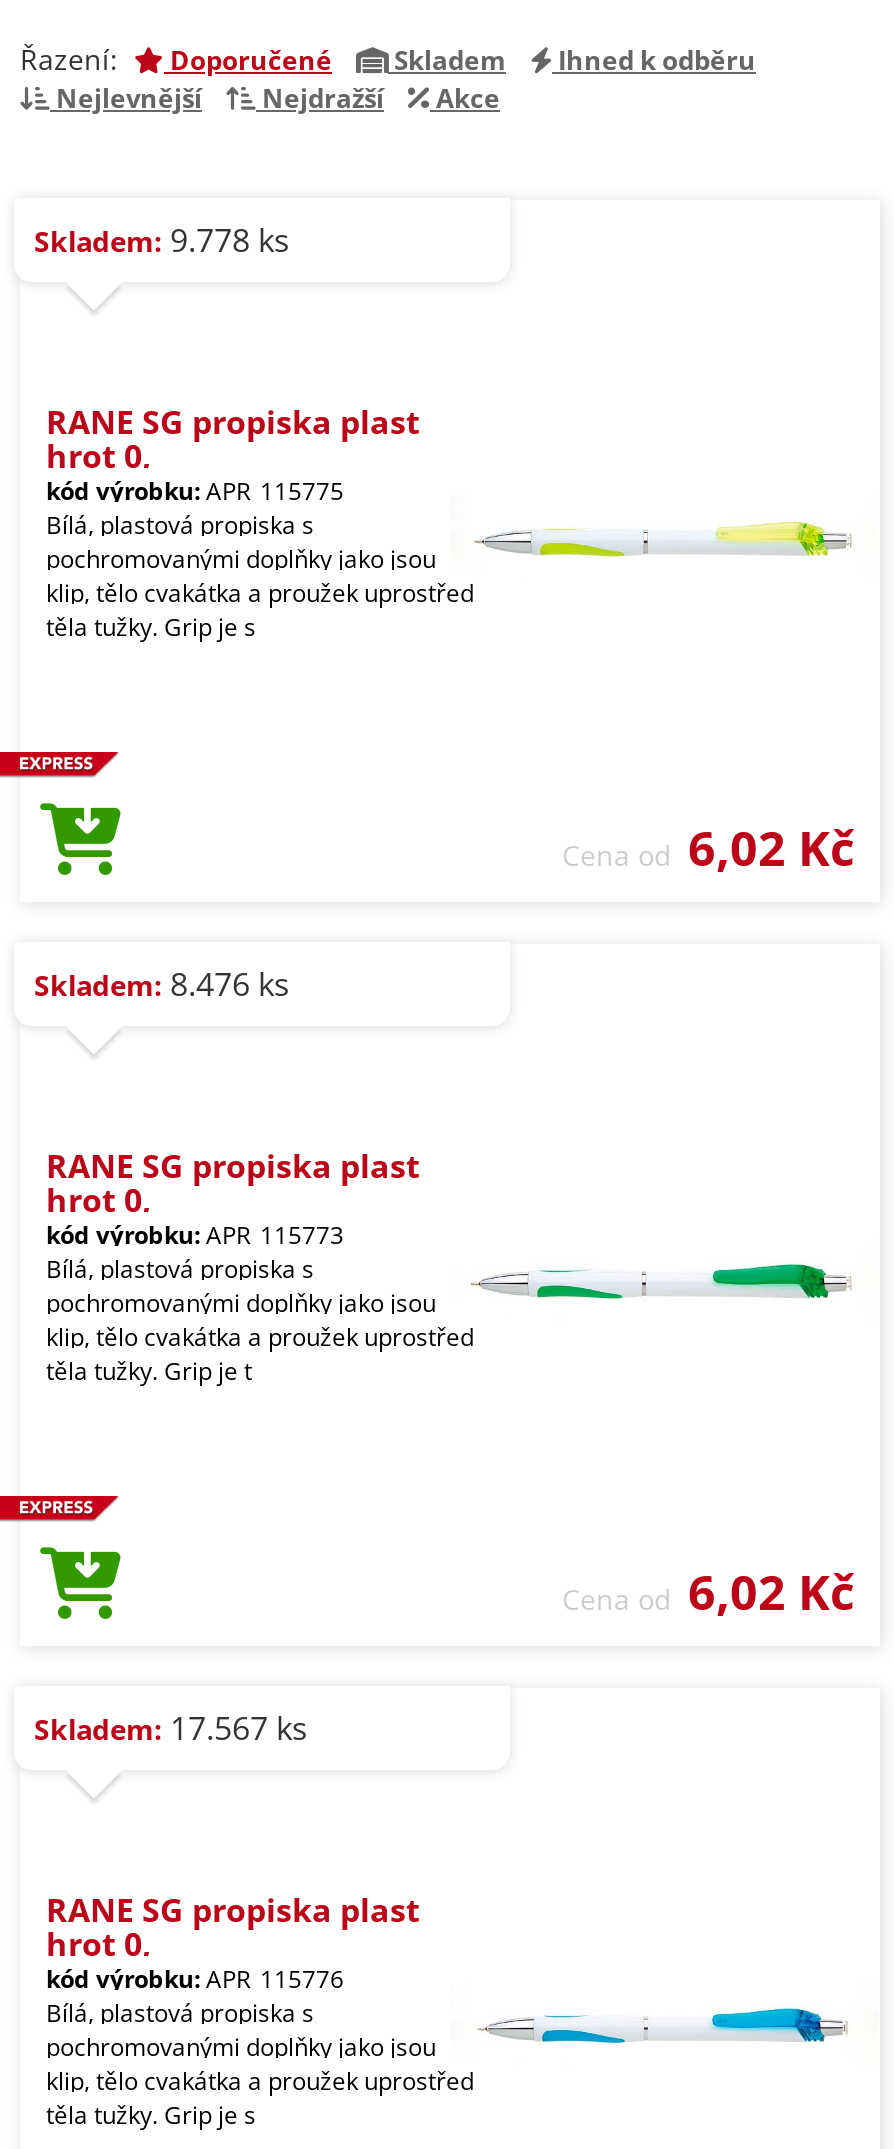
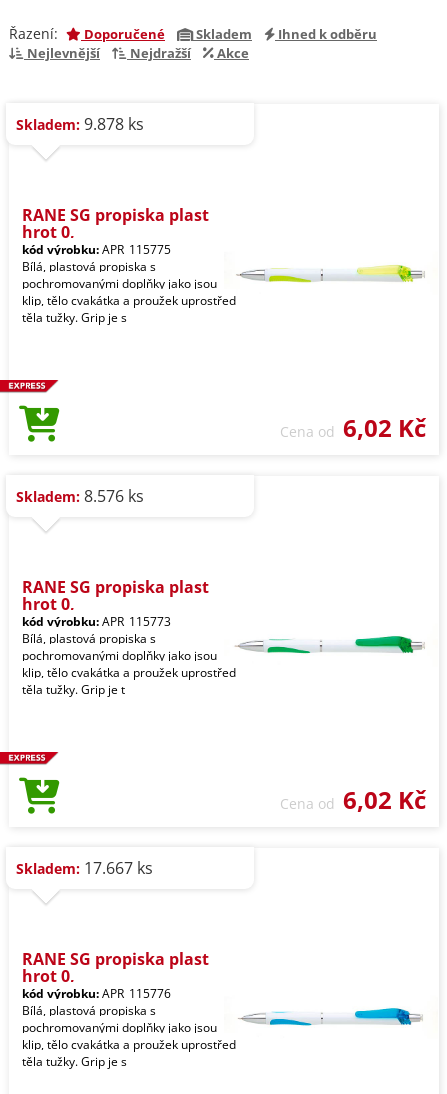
[34,218,290,262] Skladem: 9.778 ks -> [16,113,144,135] Skladem: 9.878 ks
[34,962,290,1006] Skladem: 8.476 ks -> [16,485,144,507] Skladem: 8.576 ks
[34,1706,308,1750] Skladem: 17.567 ks -> [16,857,153,879] Skladem: 17.667 ks

